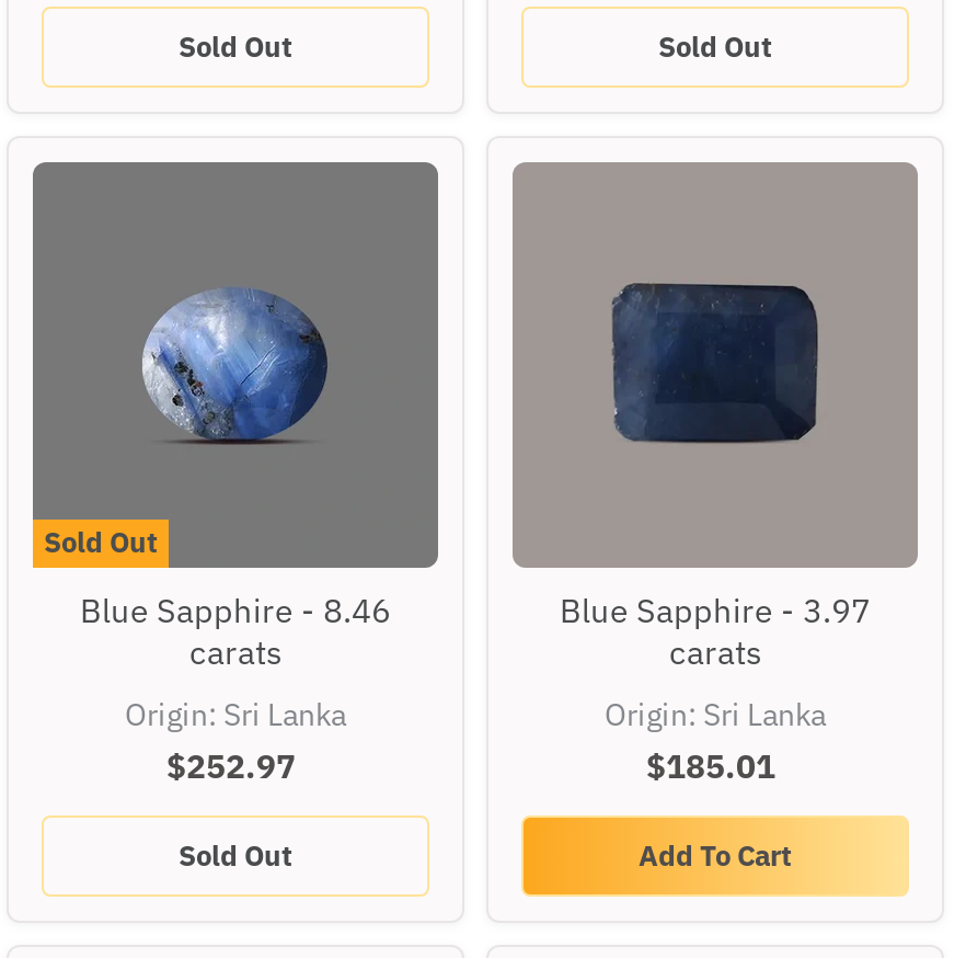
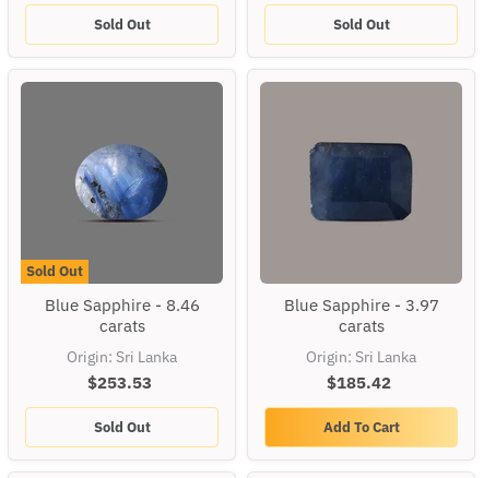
[166,745,296,787] $252.97 -> [87,372,152,393] $253.53
[646,745,775,787] $185.01 -> [327,372,391,393] $185.42

